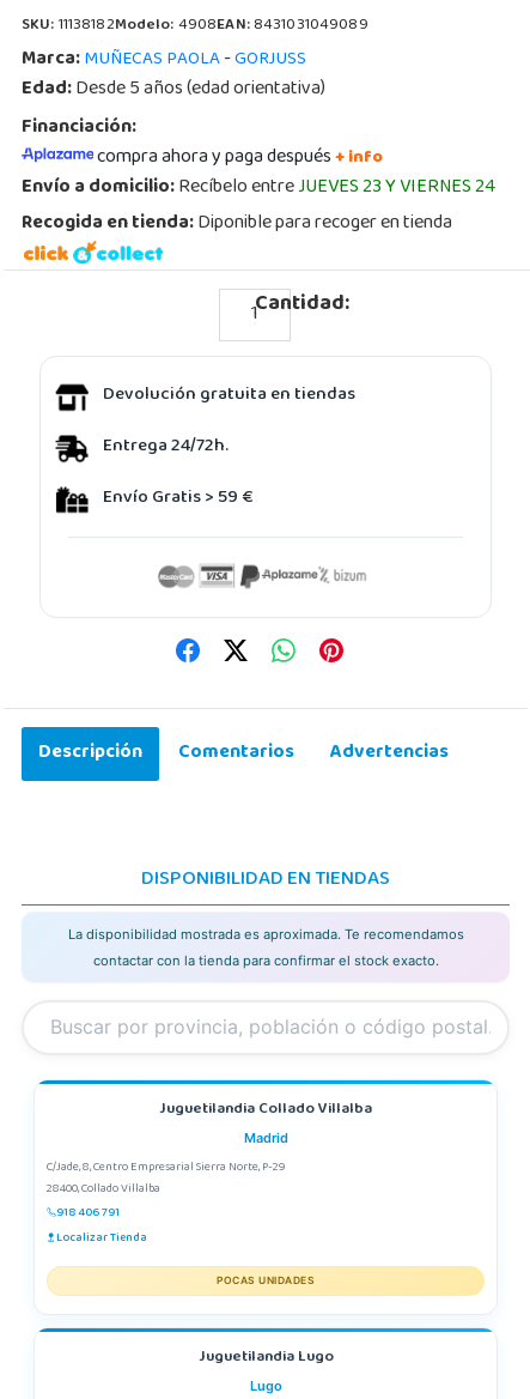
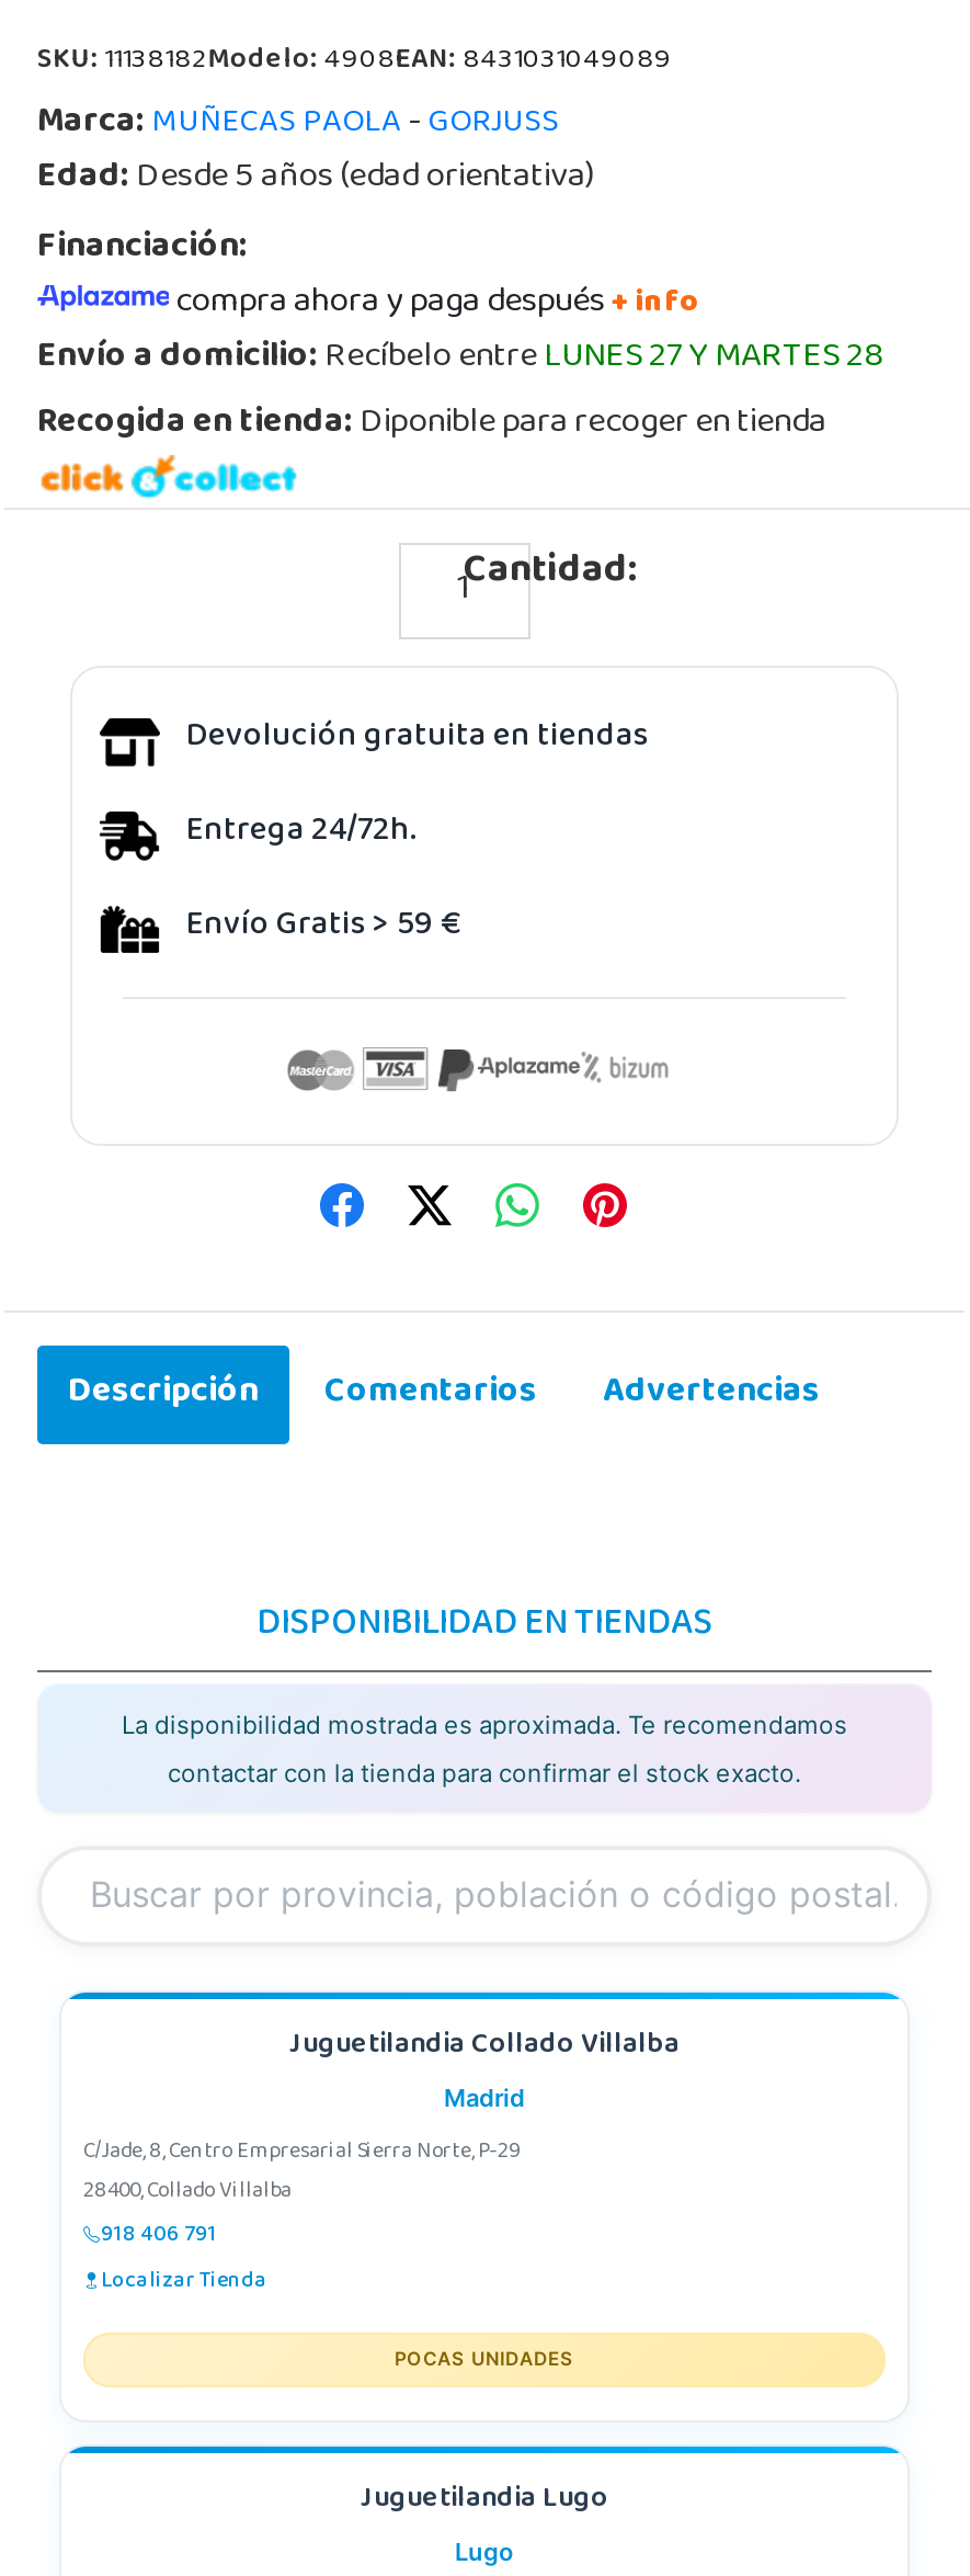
[22,169,495,207] Envío a domicilio: Recíbelo entreJUEVES 23 Y VIERNES 24 -> [37,324,883,394] Envío a domicilio: Recíbelo entreLUNES 27 Y MARTES 28

